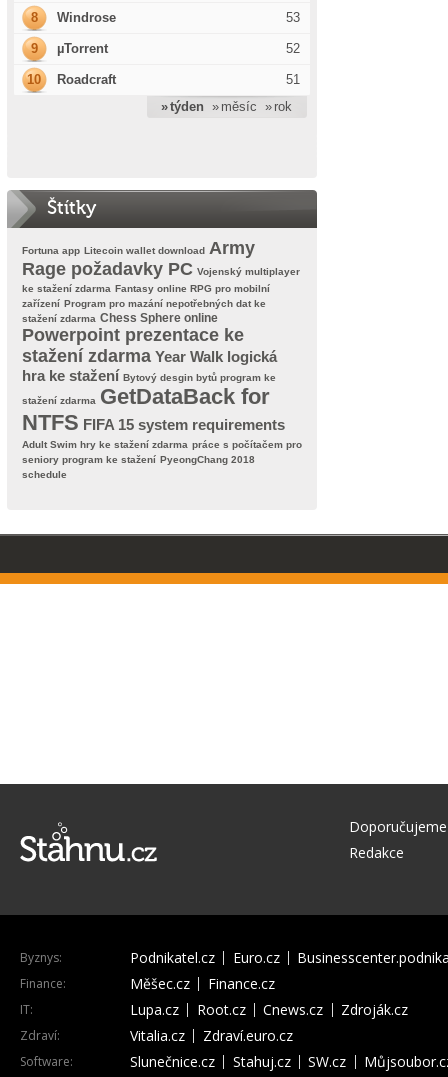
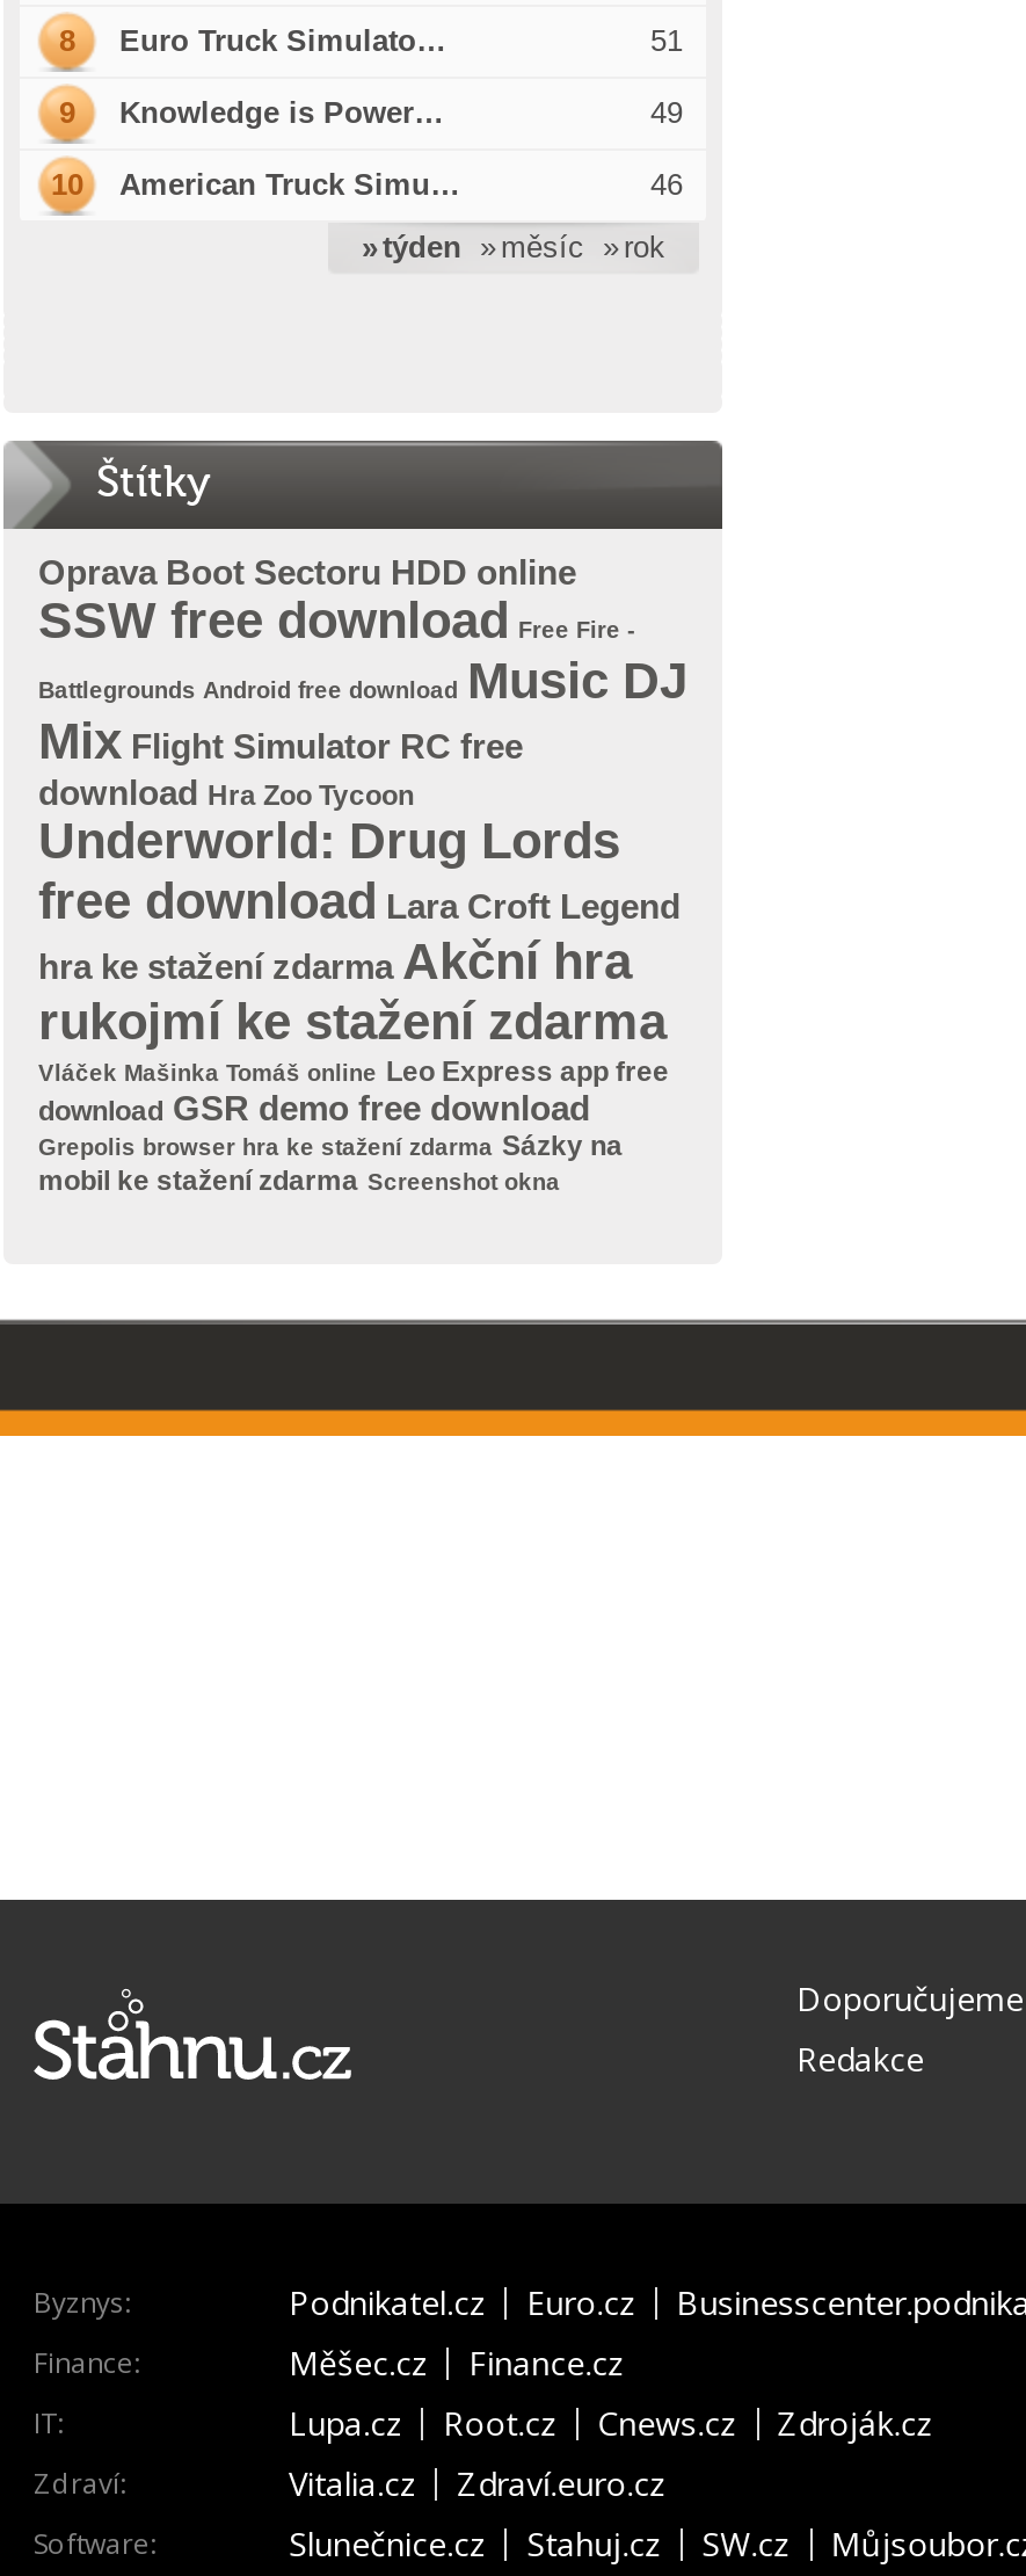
[57,10,300,25] Windrose | 53 -> [119,22,683,57] Euro Truck Simulato… | 51
[57,41,300,56] µTorrent | 52 -> [119,94,683,129] Knowledge is Power… | 49
[57,72,300,87] Roadcraft | 51 -> [119,166,683,201] American Truck Simu… | 46
[22,238,302,480] Fortuna app Litecoin wallet download Army | Rage požadavky PC Vojenský multiplayer | ke stažení zdarma Fantasy online RPG pro mobilní | zařízení Program pro mazání nepotřebných dat ke | stažení zdarma Chess Sphere online | Powerpoint prezentace ke | stažení zdarma Year Walk logická | hra ke stažení Bytový desgin bytů program ke | stažení zdarma GetDataBack for | NTFS FIFA 15 system requirements | Adult Swim hry ke stažení zdarma práce s počítačem pro | seniory program ke stažení PyeongChang 2018 | schedule -> [38,552,687,1197] Oprava Boot Sectoru HDD online | SSW free download Free Fire - | Battlegrounds Android free download Music DJ | Mix Flight Simulator RC free | download Hra Zoo Tycoon | Underworld: Drug Lords | free download Lara Croft Legend | hra ke stažení zdarma Akční hra | rukojmí ke stažení zdarma | Vláček Mašinka Tomáš online Leo Express app free | download GSR demo free download | Grepolis browser hra ke stažení zdarma Sázky na | mobil ke stažení zdarma Screenshot okna

